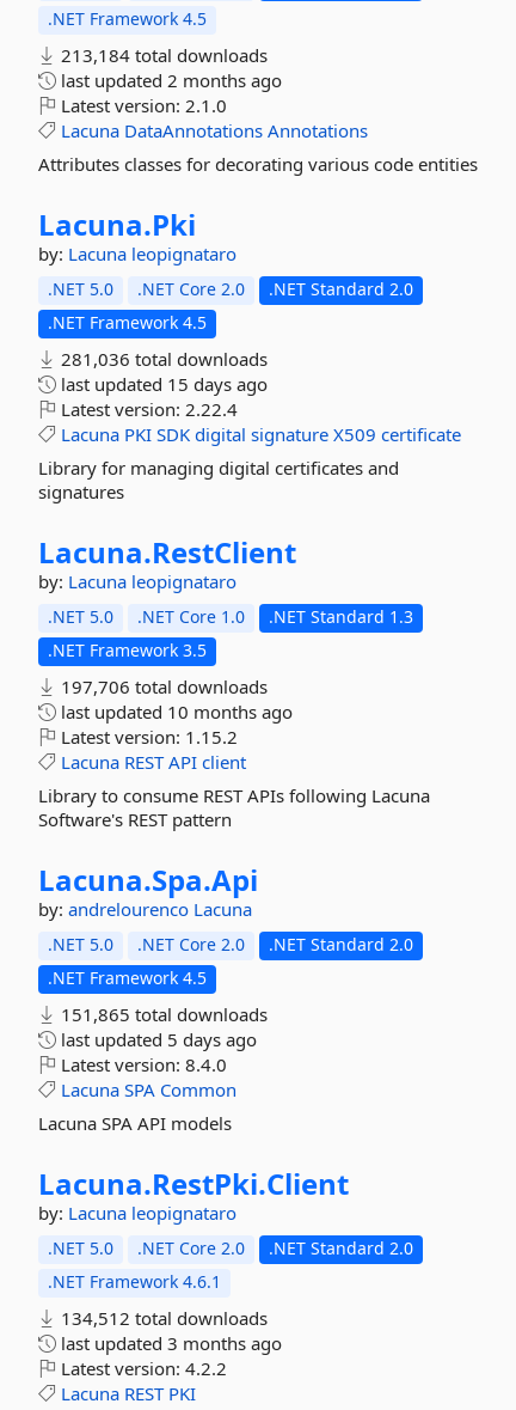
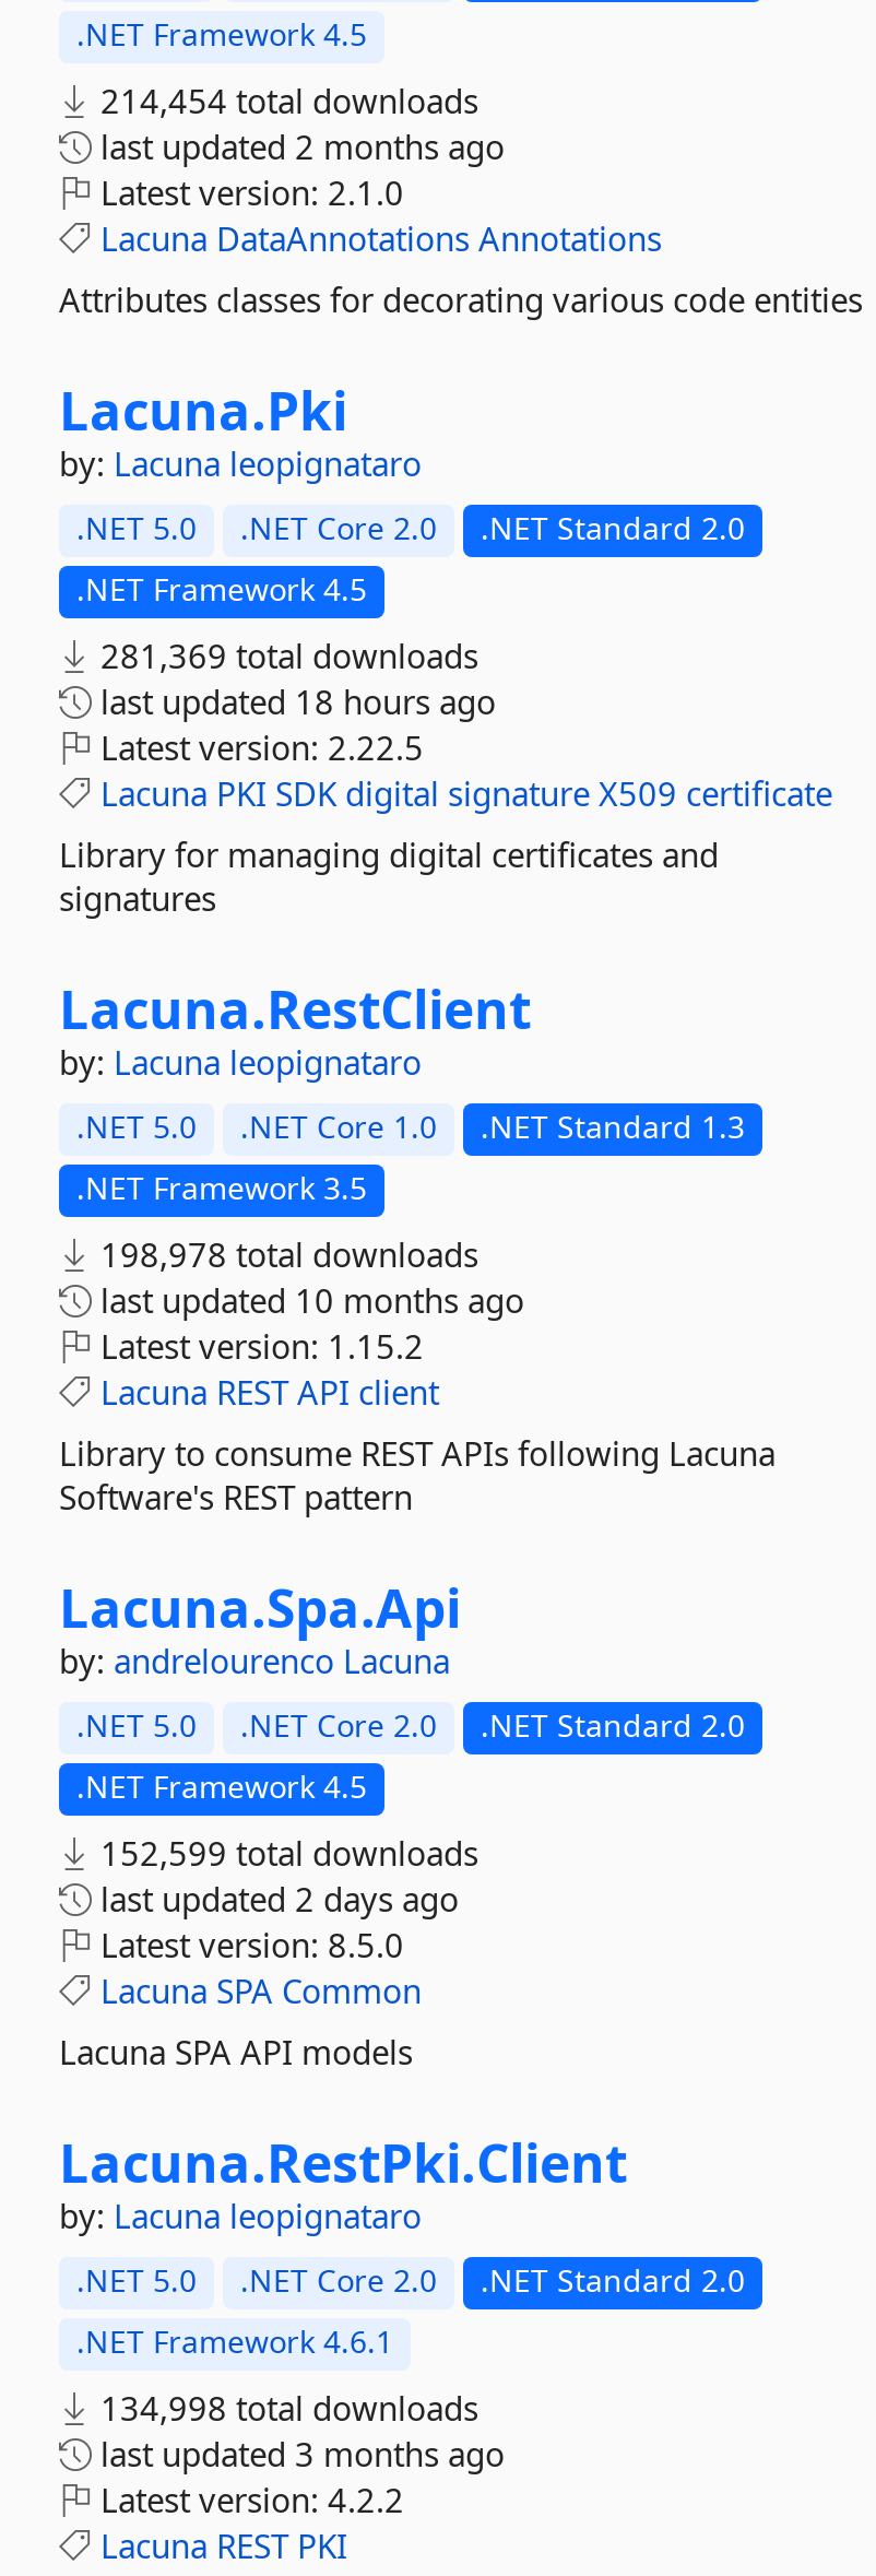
[56,43,268,67] 213,184 total downloads -> [92,79,478,122] 214,454 total downloads
[56,347,268,371] 281,036 total downloads -> [92,634,478,677] 281,369 total downloads
[56,372,268,396] last updated 15 days ago -> [92,680,496,723] last updated 18 hours ago
[56,397,238,421] Latest version: 2.22.4 -> [92,725,424,769] Latest version: 2.22.5
[56,675,268,698] 197,706 total downloads -> [92,1232,478,1276] 198,978 total downloads
[56,1002,268,1026] 151,865 total downloads -> [92,1831,478,1875] 152,599 total downloads
[56,1027,257,1051] last updated 5 days ago -> [92,1877,459,1921] last updated 2 days ago
[56,1052,227,1076] Latest version: 8.4.0 -> [92,1923,404,1966] Latest version: 8.5.0
[56,1306,268,1330] 134,512 total downloads -> [92,2386,478,2430] 134,998 total downloads

